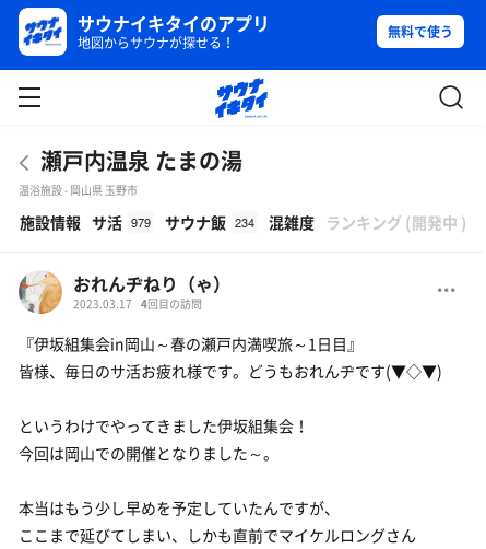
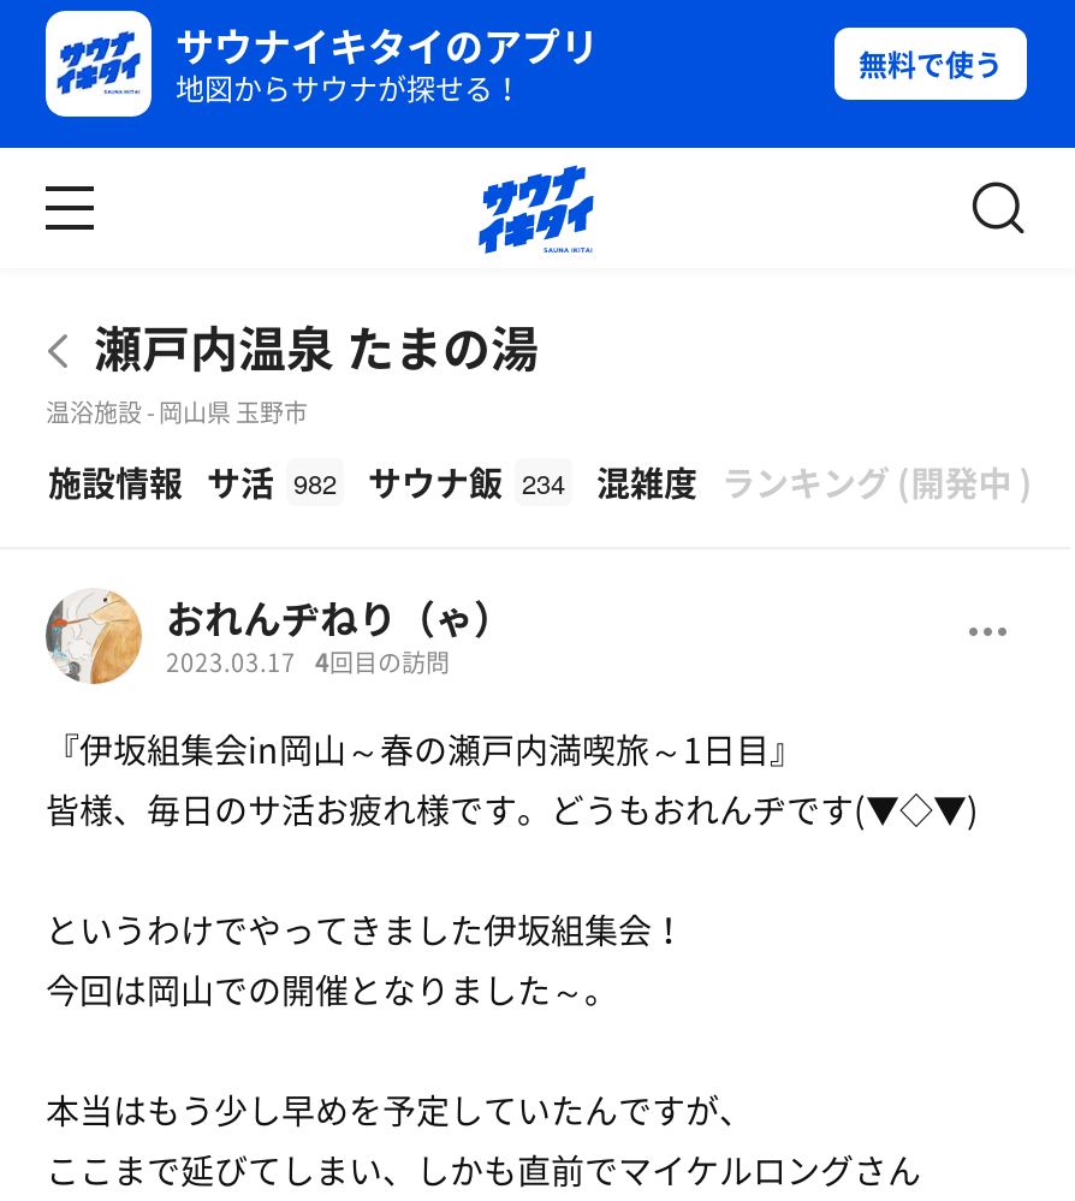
[20,211,151,233] 施設情報 サ活 979 -> [48,458,337,506] 施設情報 サ活 982

